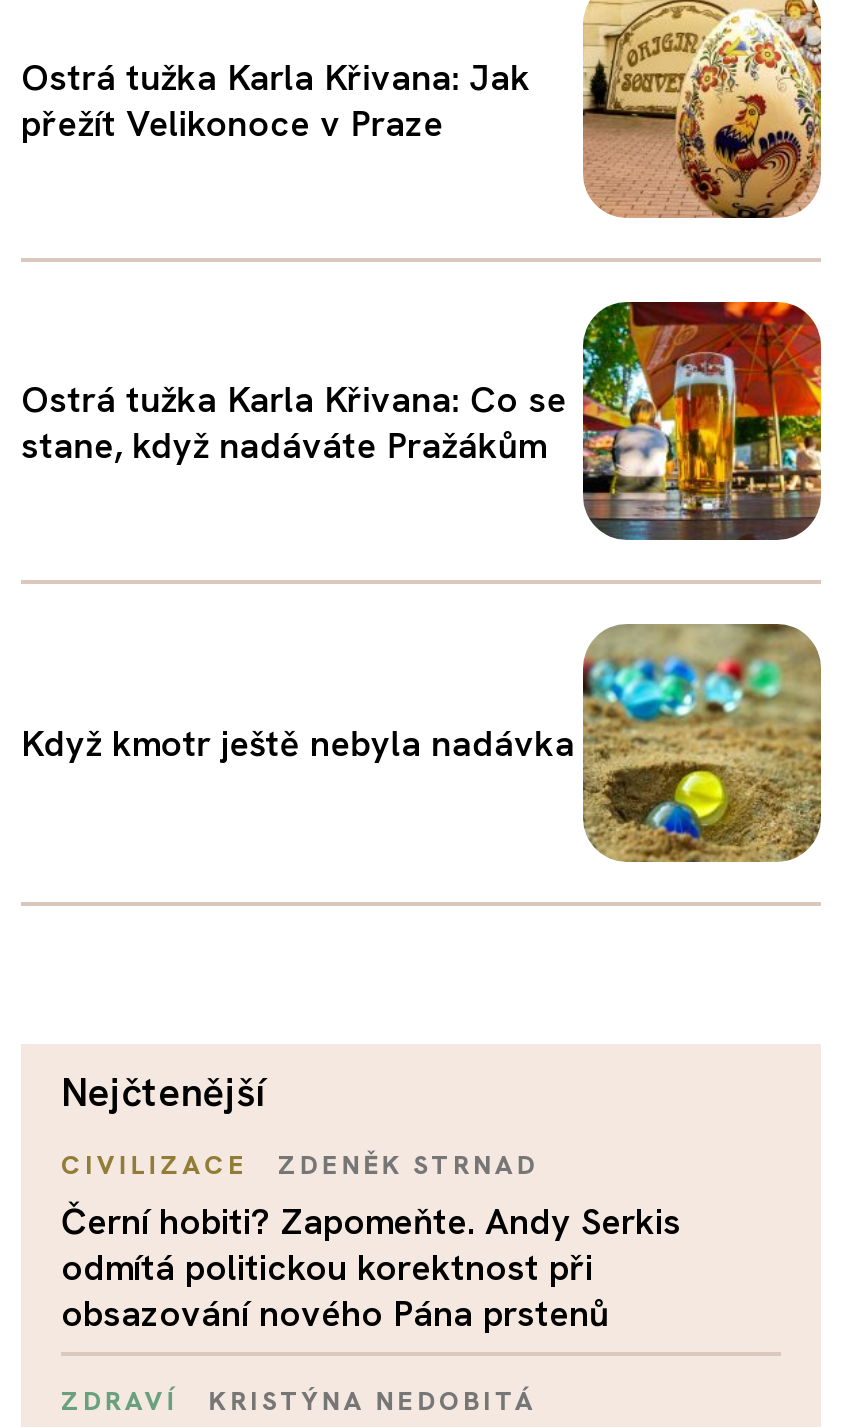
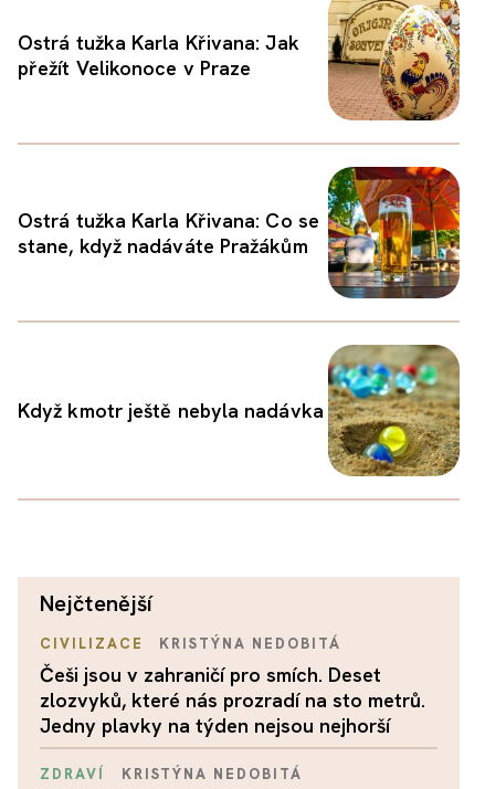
[61,1148,681,1336] ZDENĚK STRNAD | Černí hobiti? Zapomeňte. Andy Serkis | odmítá politickou korektnost při | obsazování nového Pána prstenů -> [40,634,425,738] KRISTÝNA NEDOBITÁ | Češi jsou v zahraničí pro smích. Deset | zlozvyků, které nás prozradí na sto metrů. | Jedny plavky na týden nejsou nejhorší

